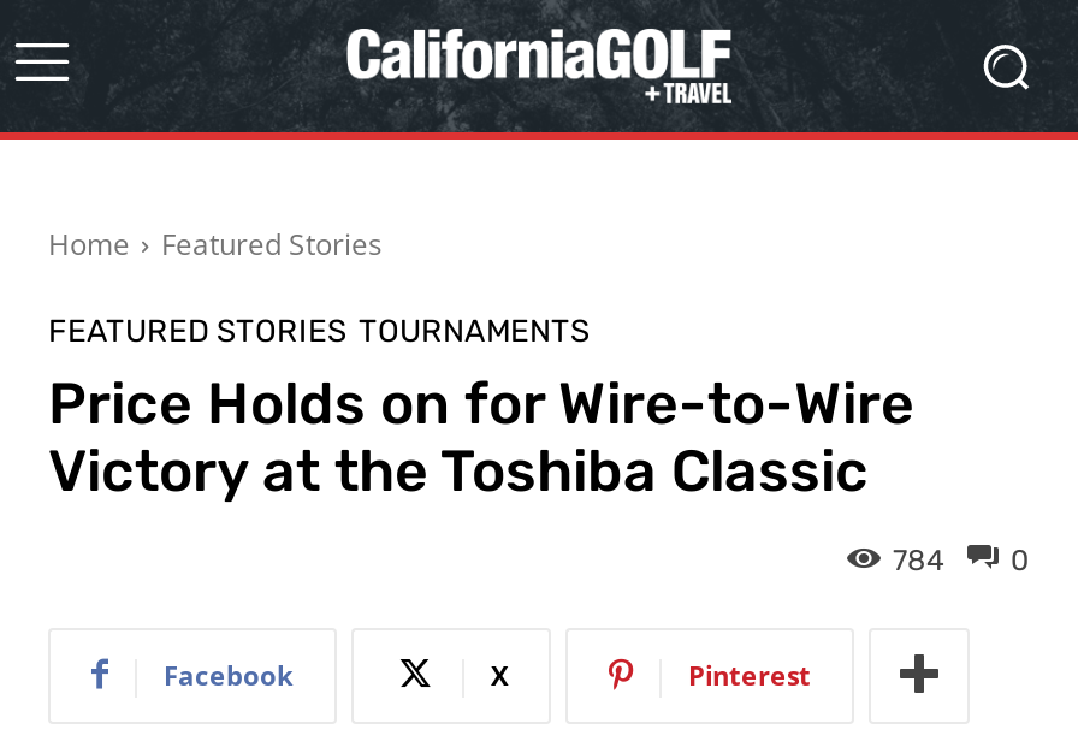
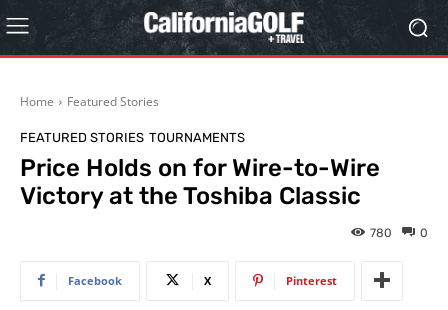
[893,543,1030,577] 784 0 -> [370,226,428,240] 780 0

